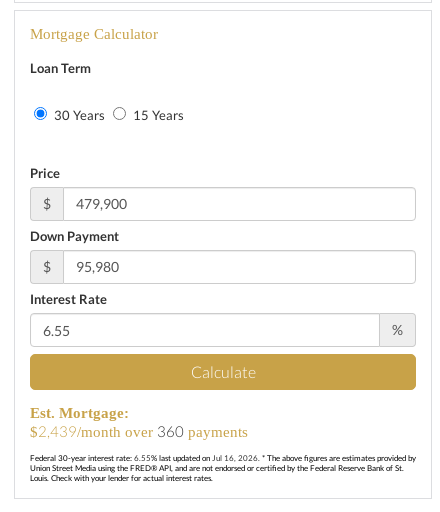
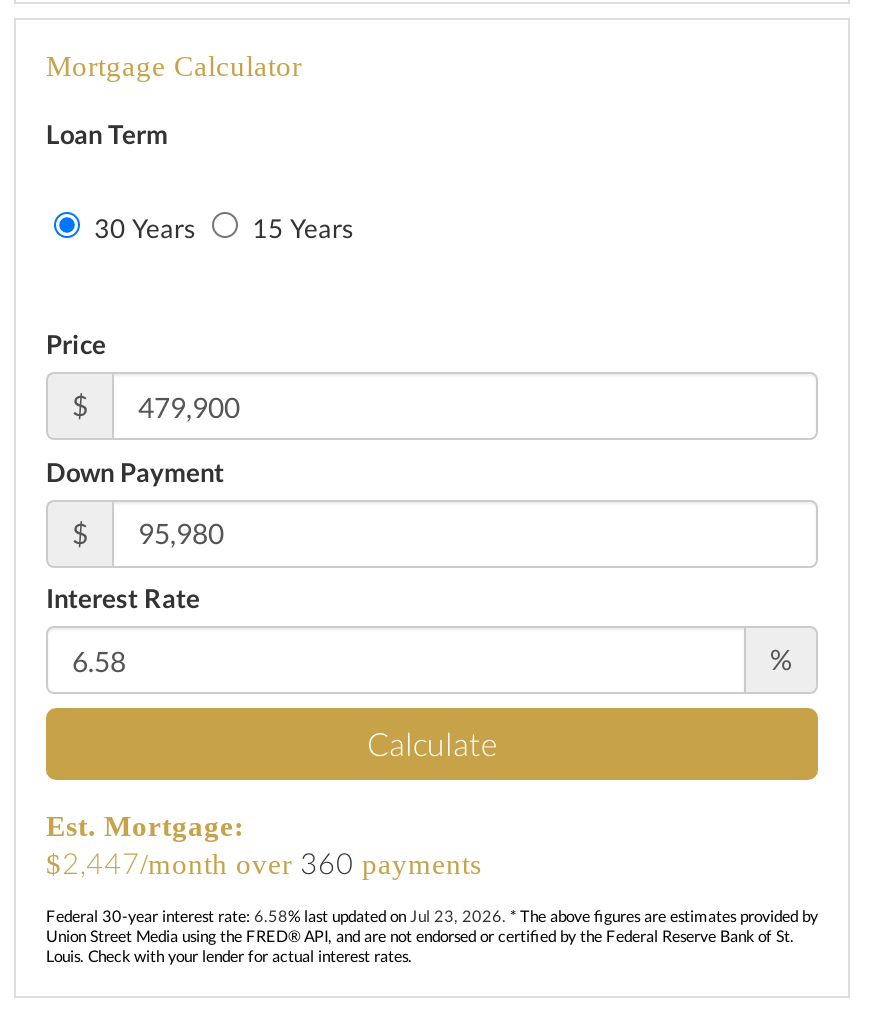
[30,423,248,440] $2,439/month over 360 payments -> [46,846,482,880] $2,447/month over 360 payments
[30,453,416,463] Federal 30-year interest rate: 6.55% last updated on Jul 16, 2026. * The above figures are estimates provided by -> [46,906,818,926] Federal 30-year interest rate: 6.58% last updated on Jul 23, 2026. * The above figures are estimates provided by

